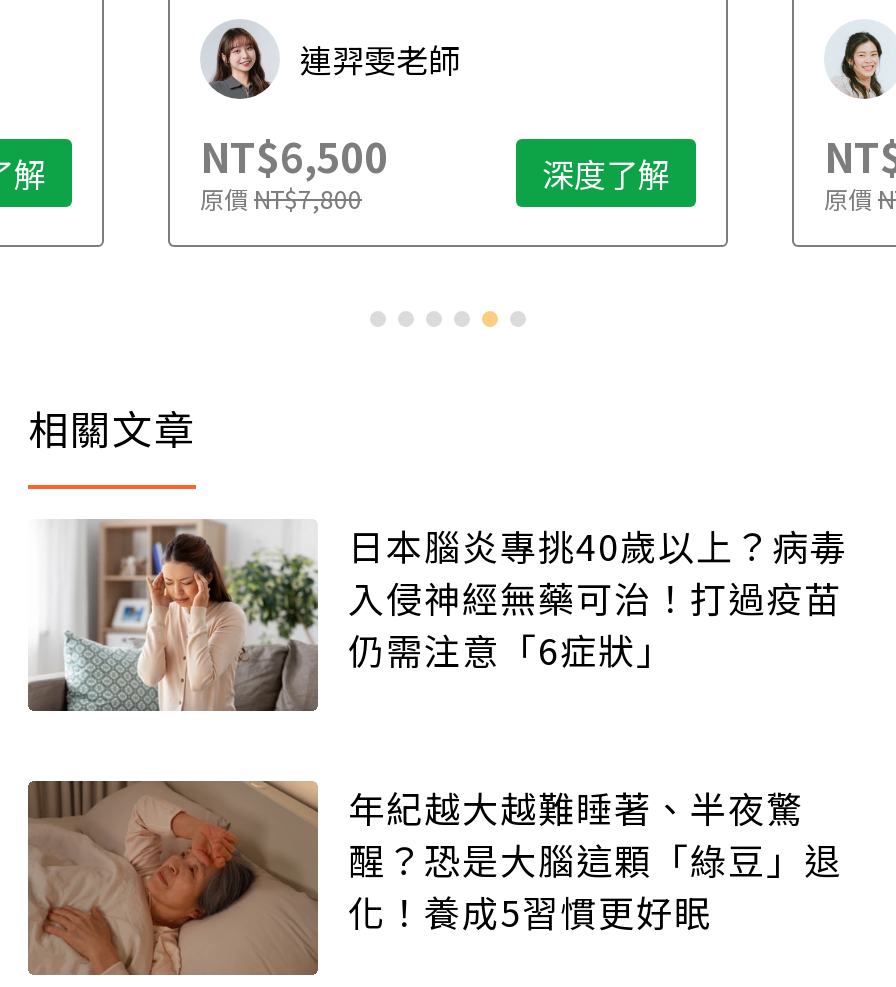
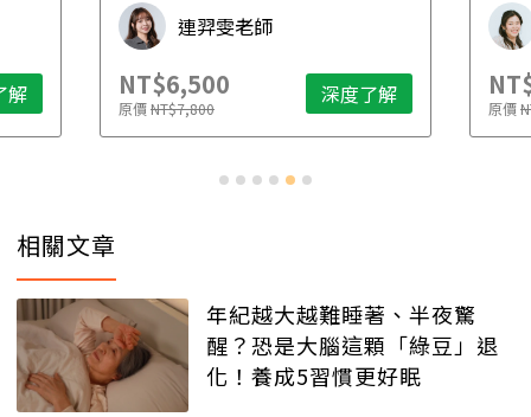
[30,519,848,713] [image] | 日本腦炎專挑40歲以上？病毒 | 入侵神經無藥可治！打過疫苗 | 仍需注意「6症狀」 -> none

